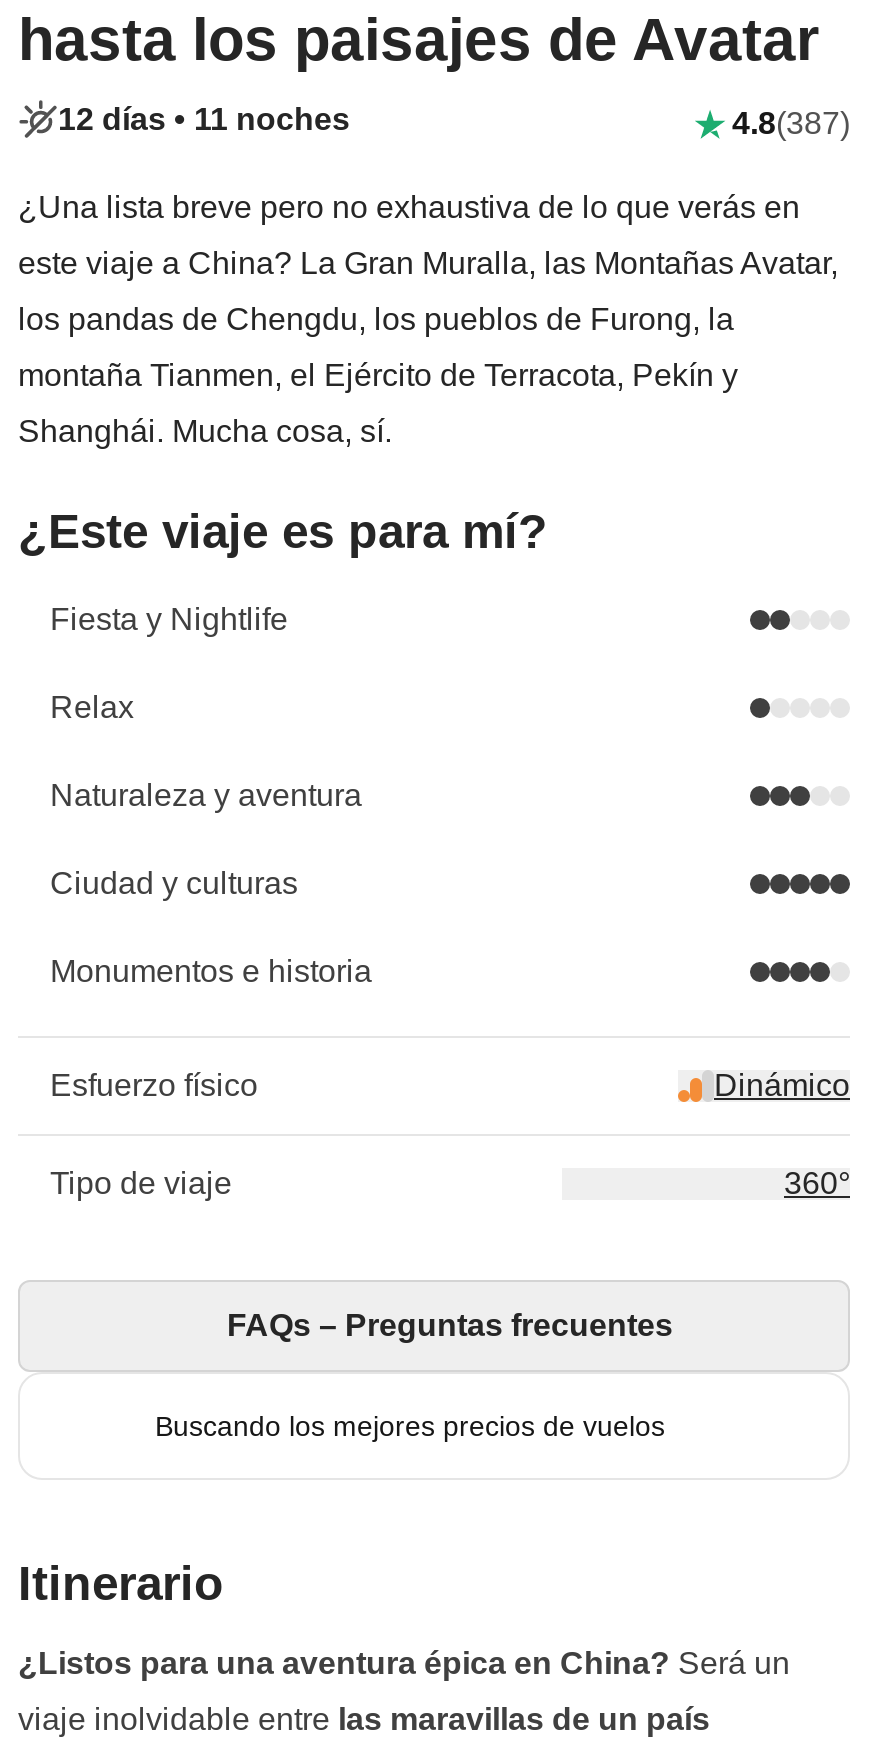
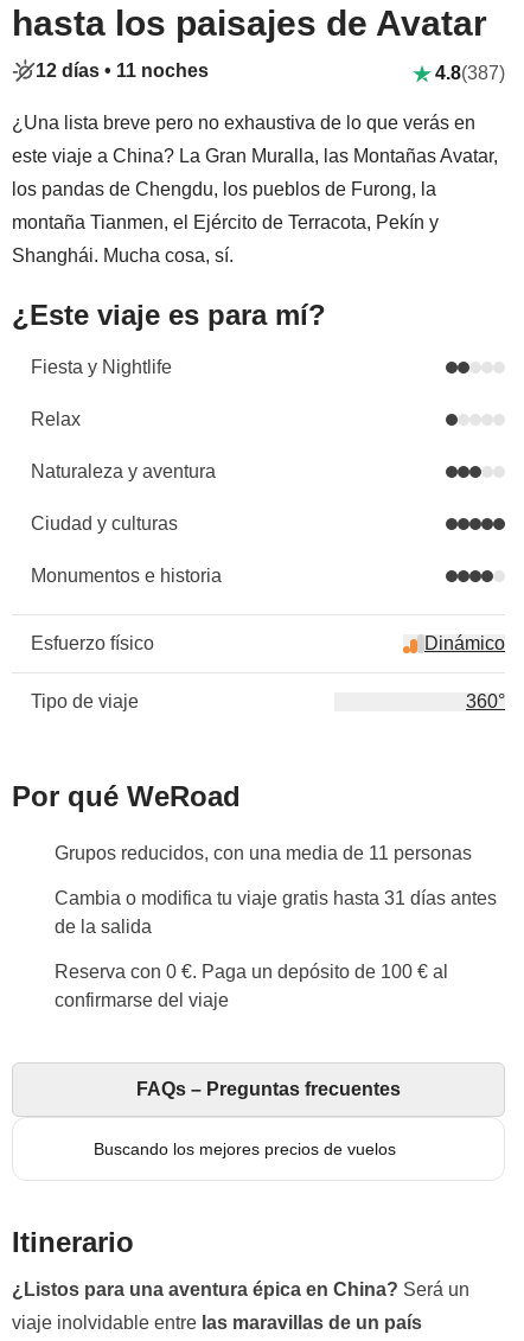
none -> [12,780,497,1010] Por qué WeRoad | Grupos reducidos, con una media de 11 personas | Cambia o modifica tu viaje gratis hasta 31 días antes | de la salida | Reserva con 0 €. Paga un depósito de 100 € al | confirmarse del viaje

